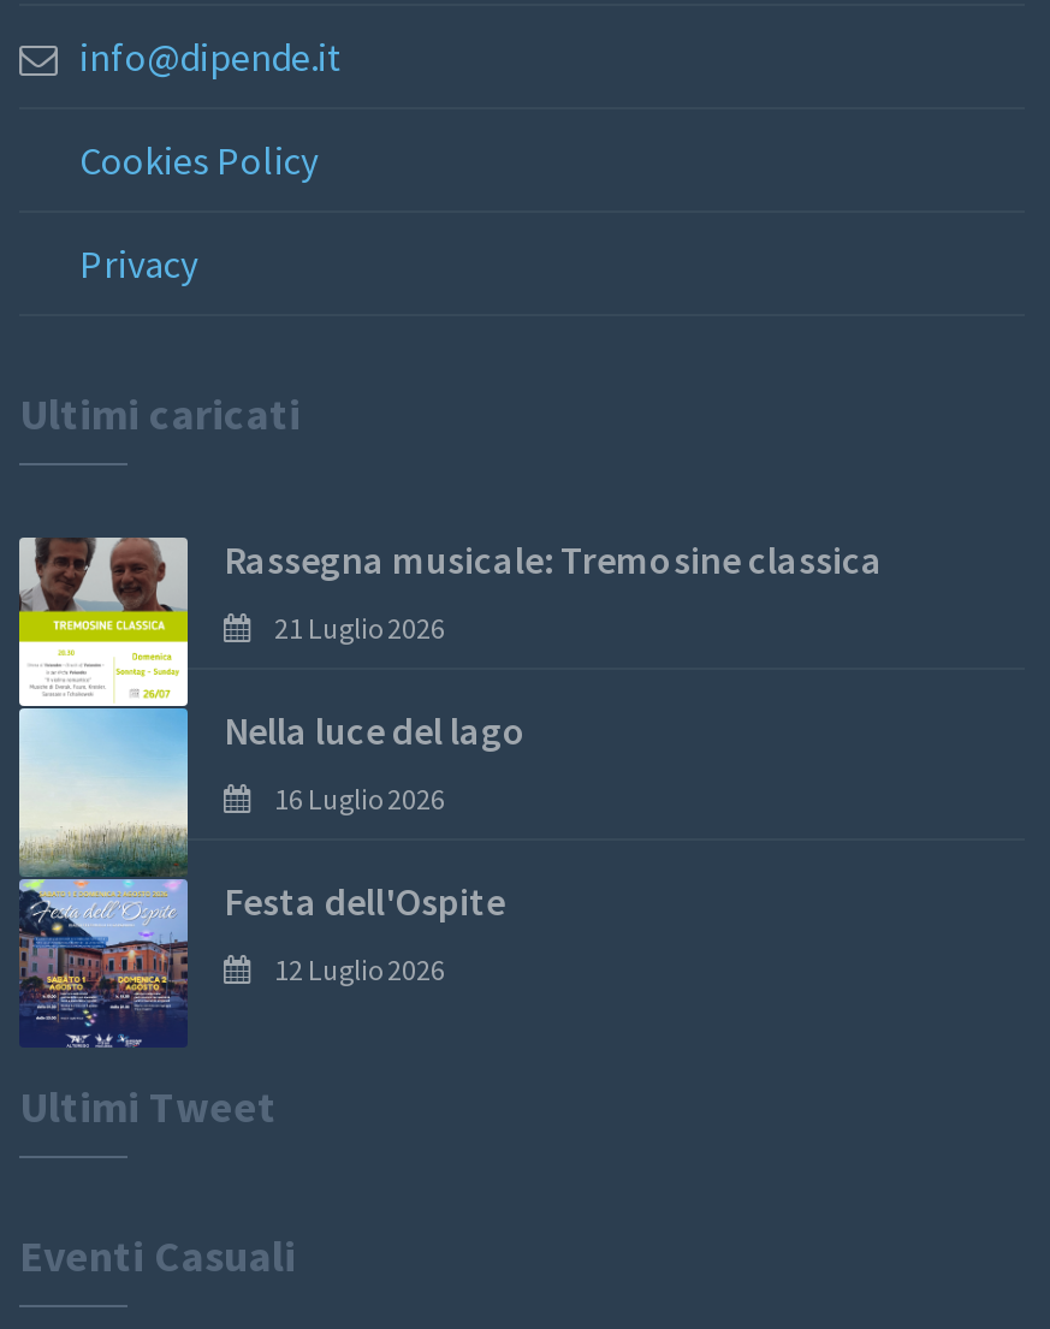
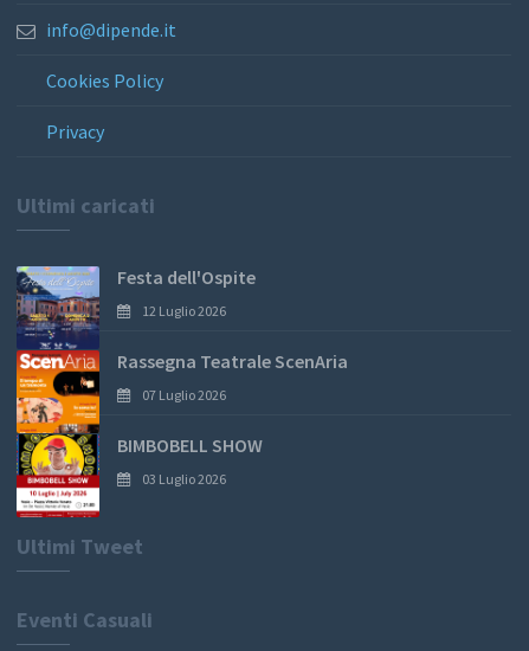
[17,535,190,877] [image] -> [15,349,101,518] [image]
[224,535,883,817] Rassegna musicale: Tremosine classica | 21 Luglio 2026 | Nella luce del lago | 16 Luglio 2026 -> none
moved [224,877,505,987] -> [117,265,256,320]: Festa dell'Ospite | 12 Luglio 2026
none -> [117,349,348,488] Rassegna Teatrale ScenAria | 07 Luglio 2026 | BIMBOBELL SHOW | 03 Luglio 2026

